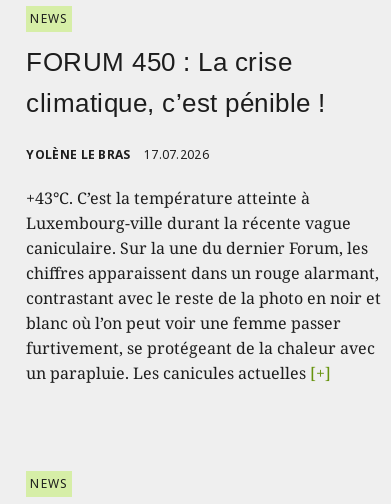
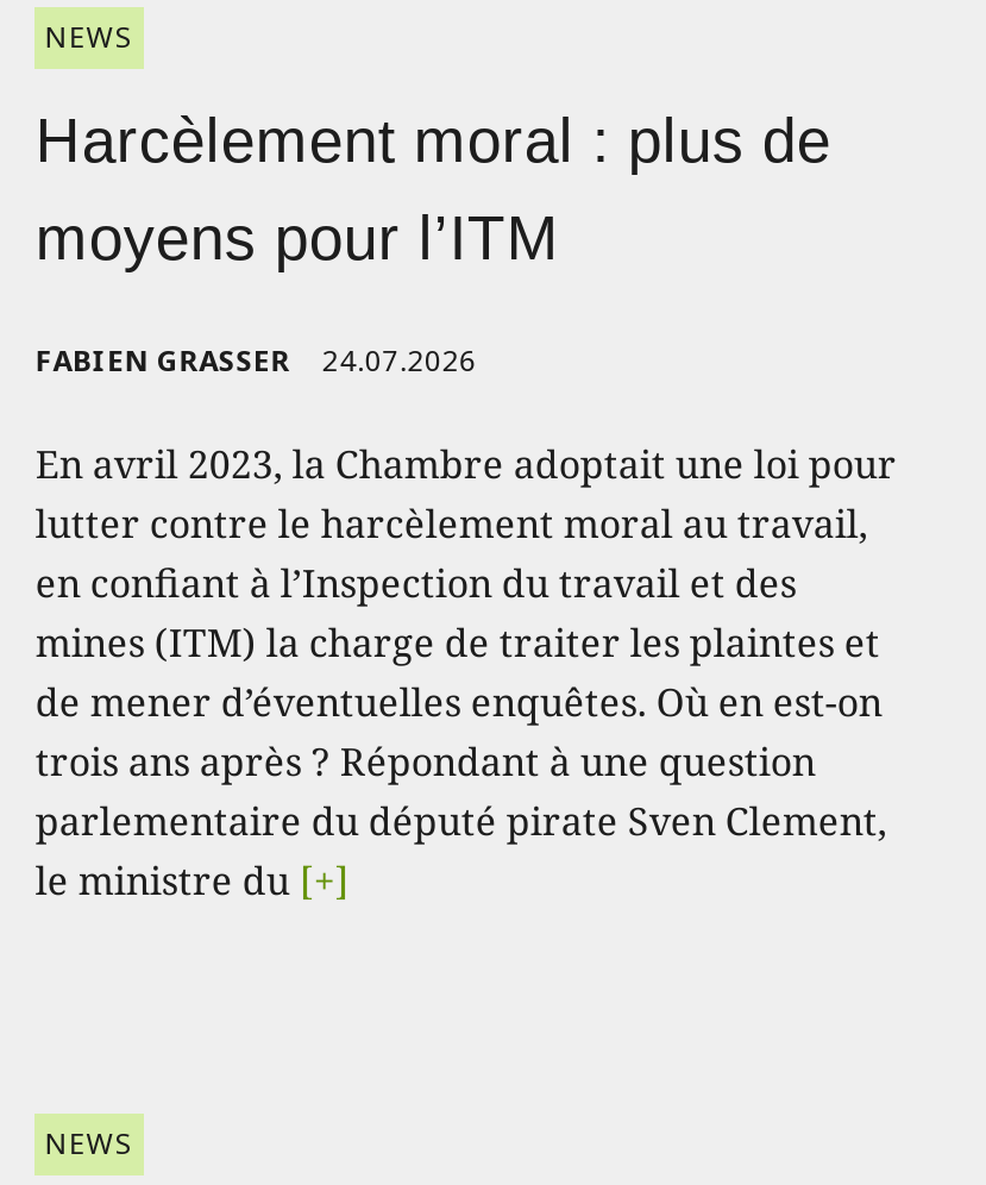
[26,47,326,118] FORUM 450 : La crise | climatique, c’est pénible ! -> [35,106,831,275] Harcèlement moral : plus de | moyens pour l’ITM
[26,146,209,163] YOLÈNE LE BRAS | 17.07.2026 -> [35,341,477,382] FABIEN GRASSER | 24.07.2026
[26,187,381,384] +43°C. C’est la température atteinte à | Luxembourg-ville durant la récente vague | caniculaire. Sur la une du dernier Forum, les | chiffres apparaissent dans un rouge alarmant, | contrastant avec le reste de la photo en noir et | blanc où l’on peut voir une femme passer | furtivement, se protégeant de la chaleur avec | un parapluie. Les canicules actuelles [+] -> [35,439,897,908] En avril 2023, la Chambre adoptait une loi pour | lutter contre le harcèlement moral au travail, | en confiant à l’Inspection du travail et des | mines (ITM) la charge de traiter les plaintes et | de mener d’éventuelles enquêtes. Où en est-on | trois ans après ? Répondant à une question | parlementaire du député pirate Sven Clement, | le ministre du [+]

